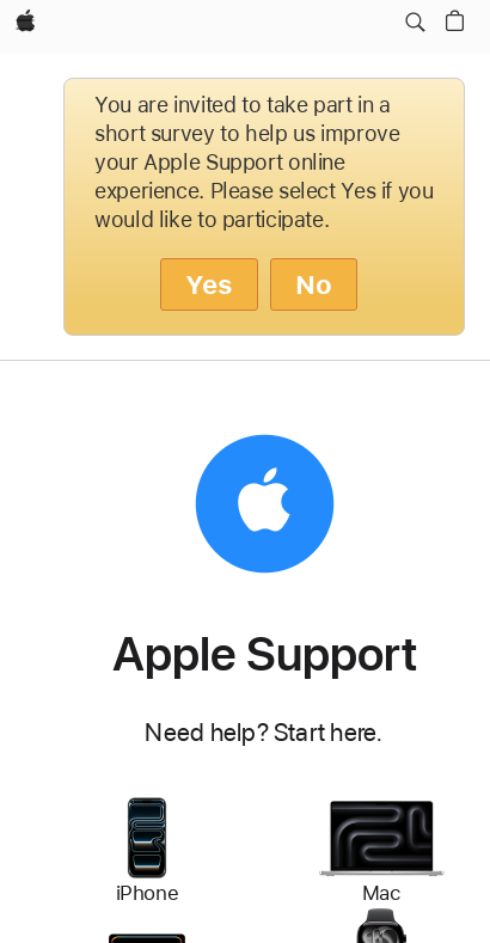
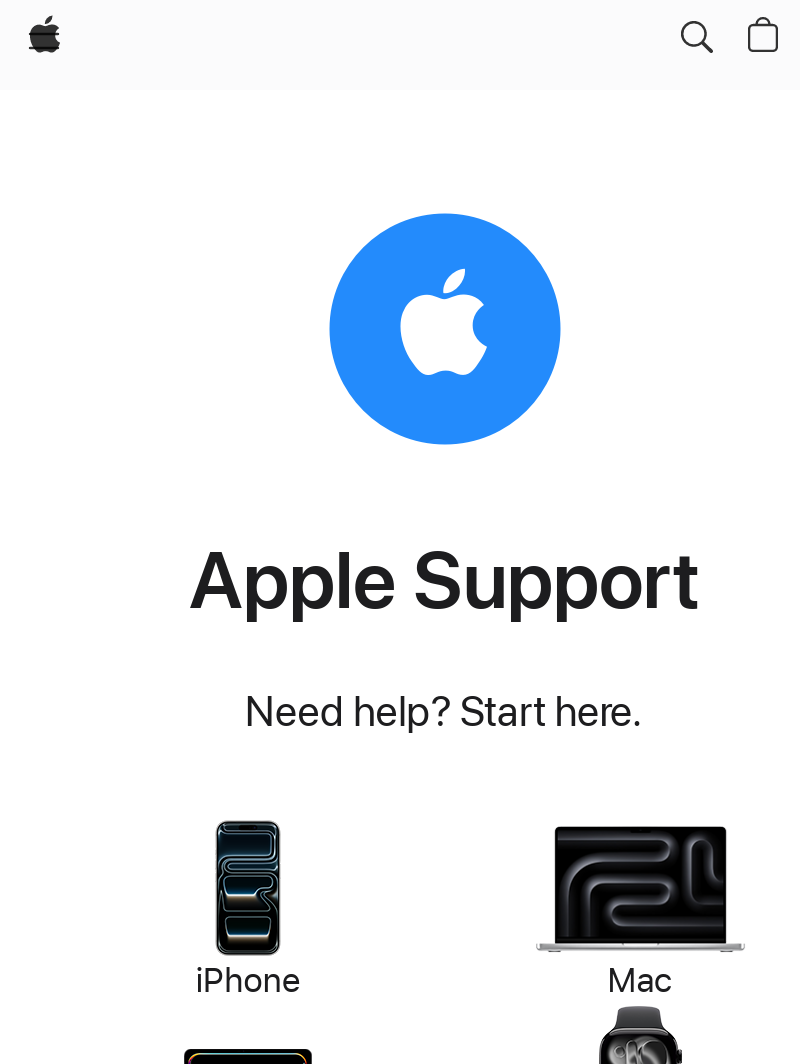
[63,78,465,336] [image] | You are invited to take part in a | short survey to help us improve | your Apple Support online | experience. Please select Yes if you | would like to participate. | Yes | No -> none

